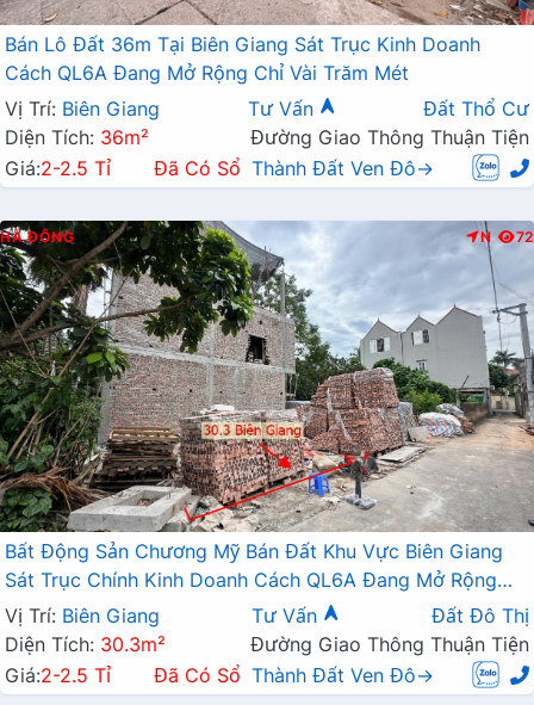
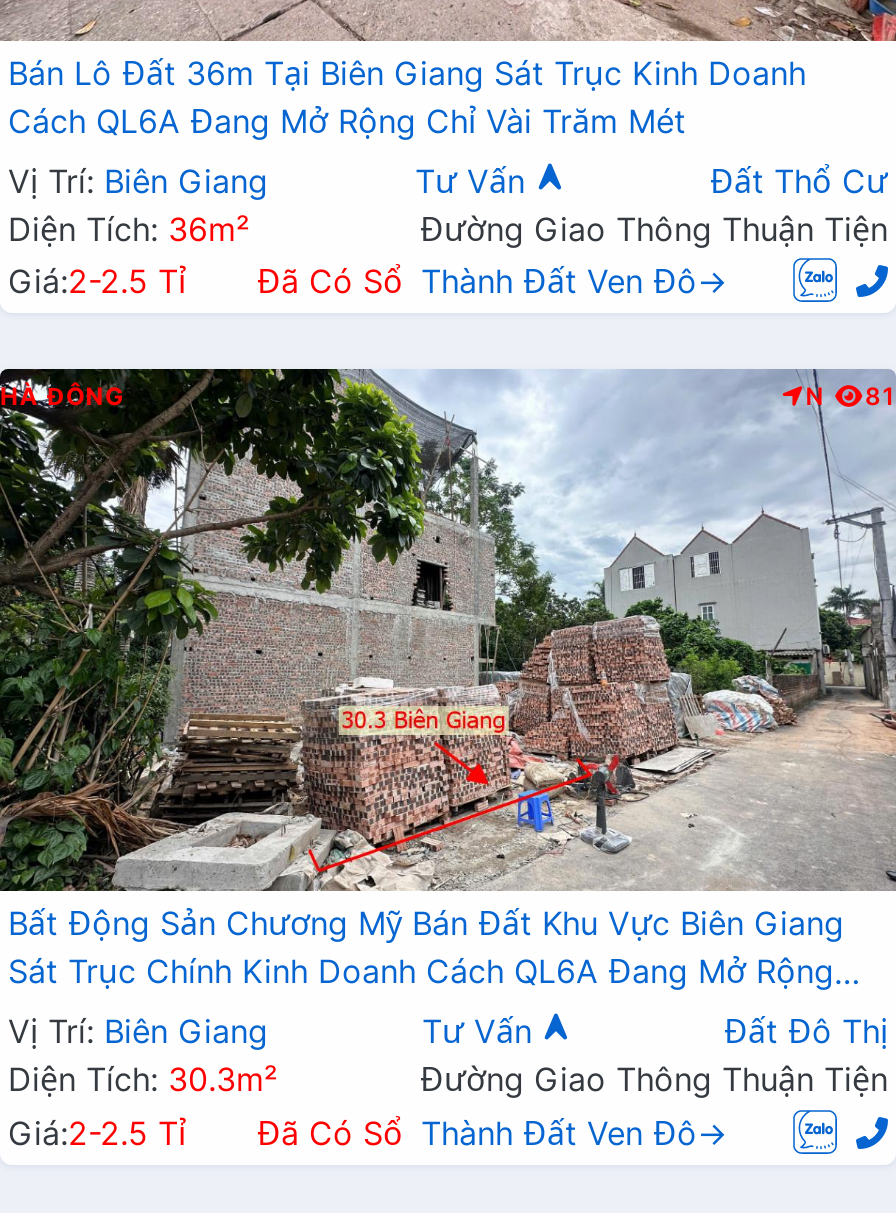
[480,228,534,246] N 72 -> [806,382,896,412] N 81

